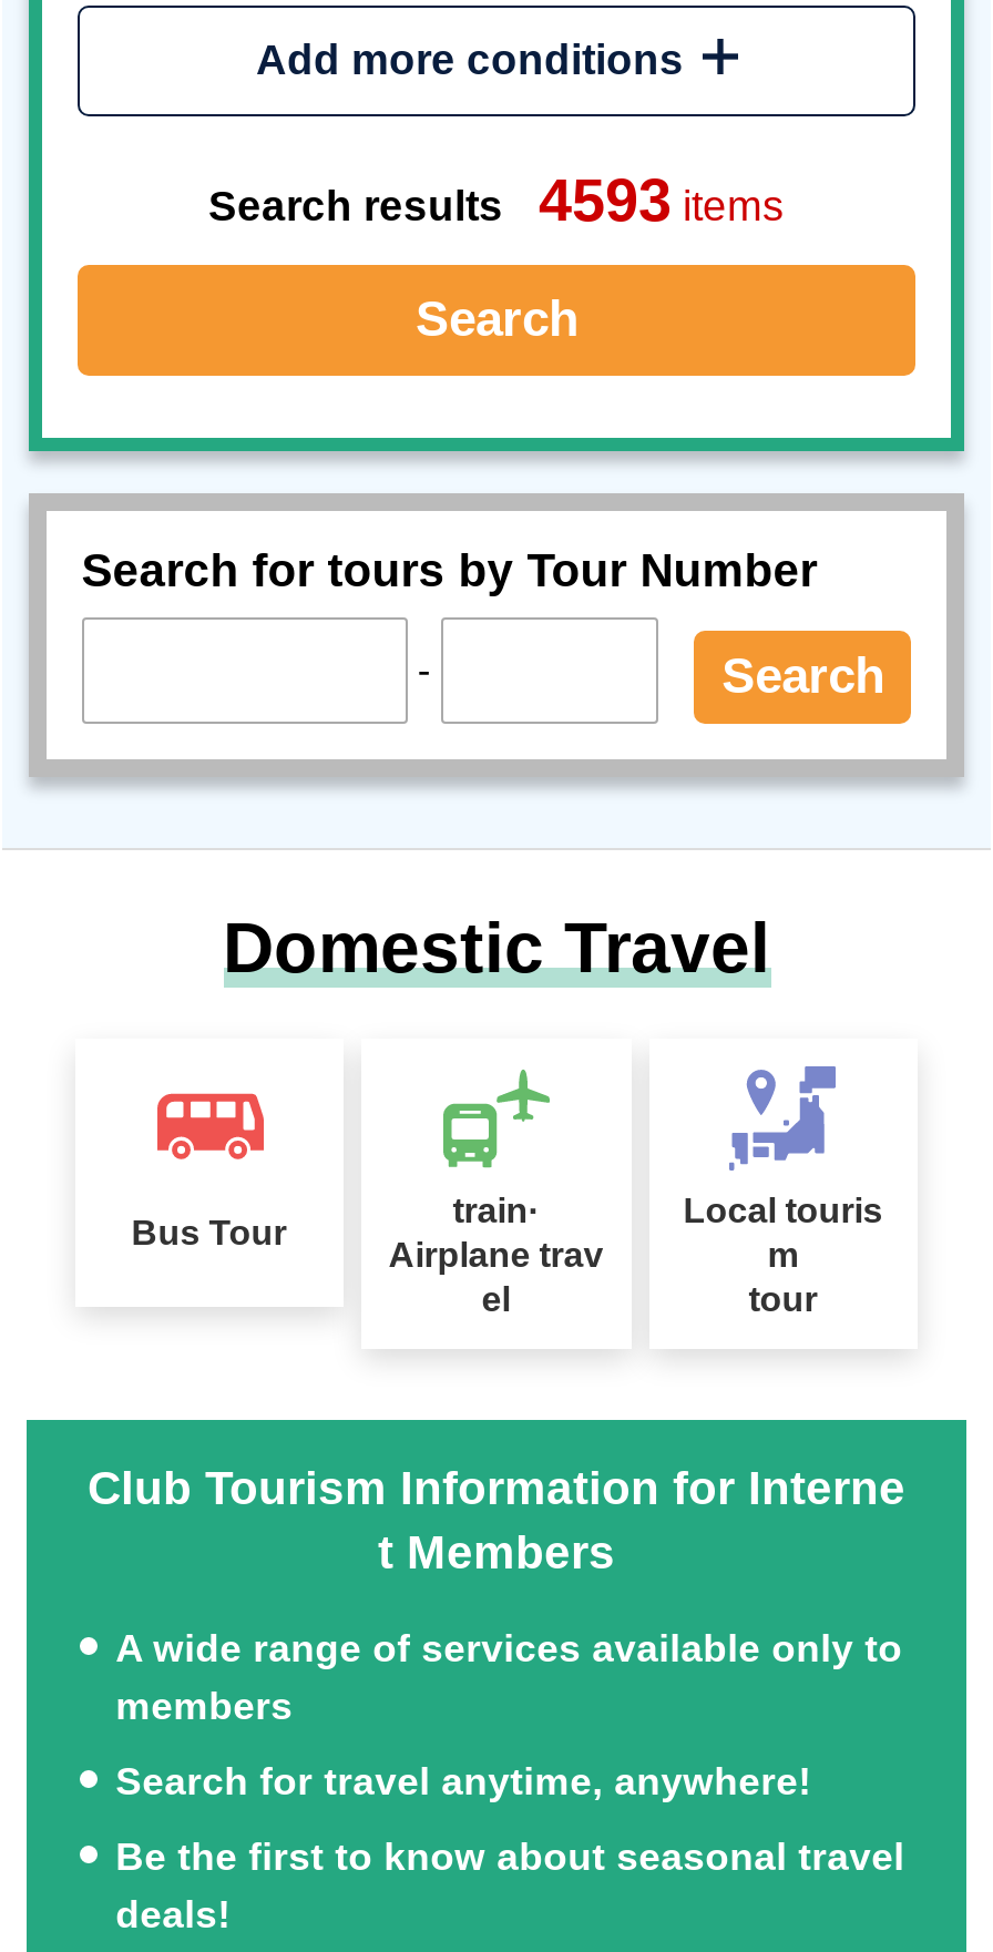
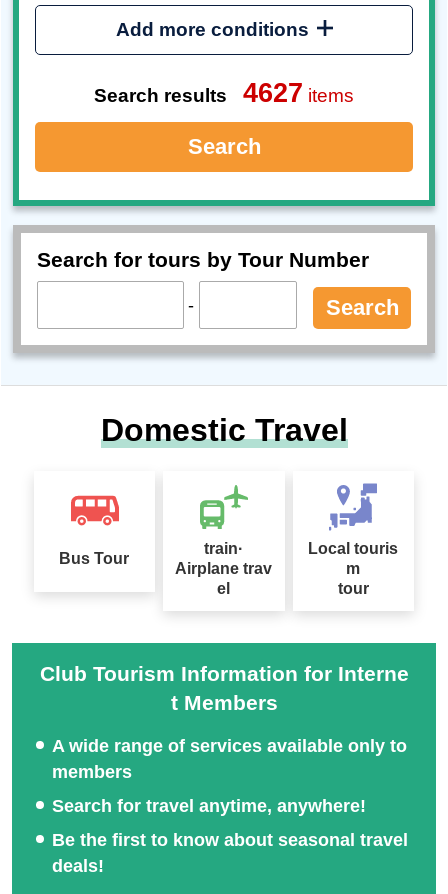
[208,165,785,233] Search results 4593 items -> [94,77,354,108] Search results 4627 items

